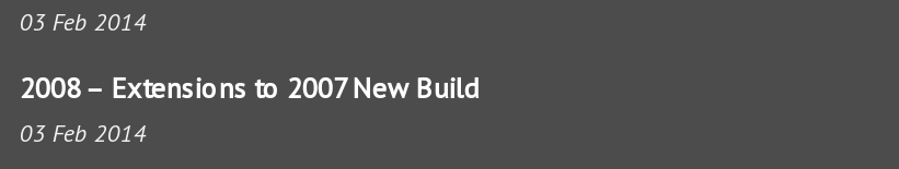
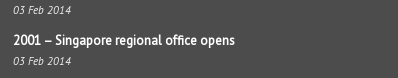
[19,70,479,107] 2008 – Extensions to 2007 New Build -> [13,32,235,49] 2001 – Singapore regional office opens

